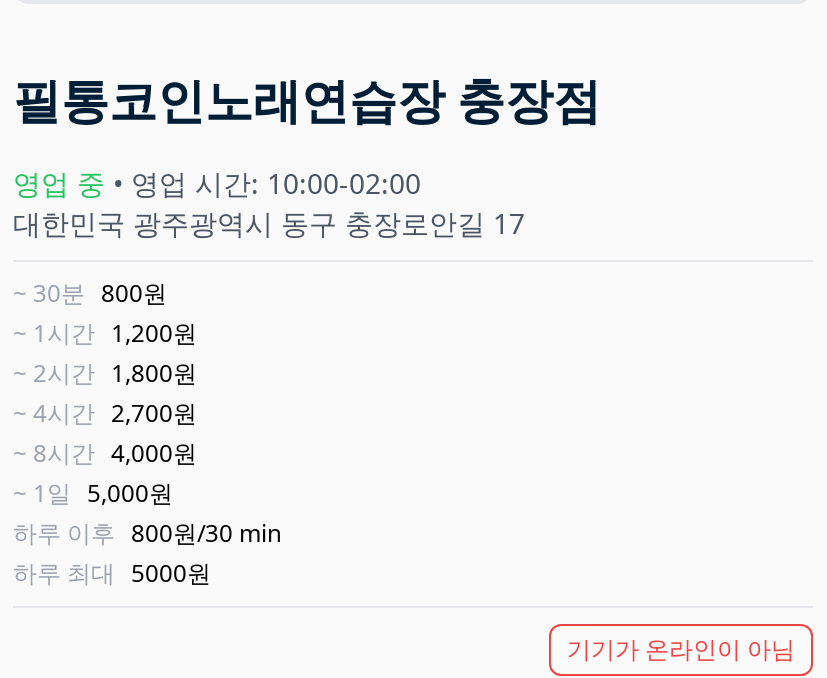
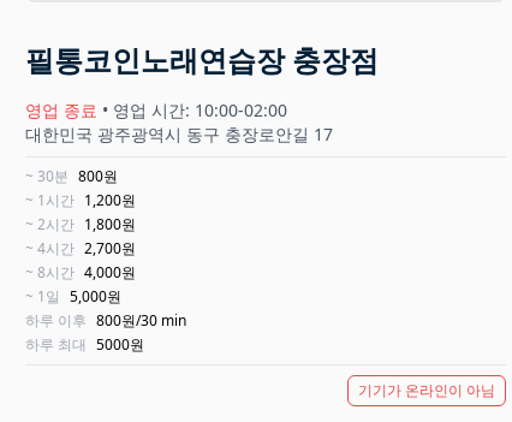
[13,164,421,202] 영업 중 • 영업 시간: 10:00-02:00 -> [25,99,287,121] 영업 종료 • 영업 시간: 10:00-02:00

